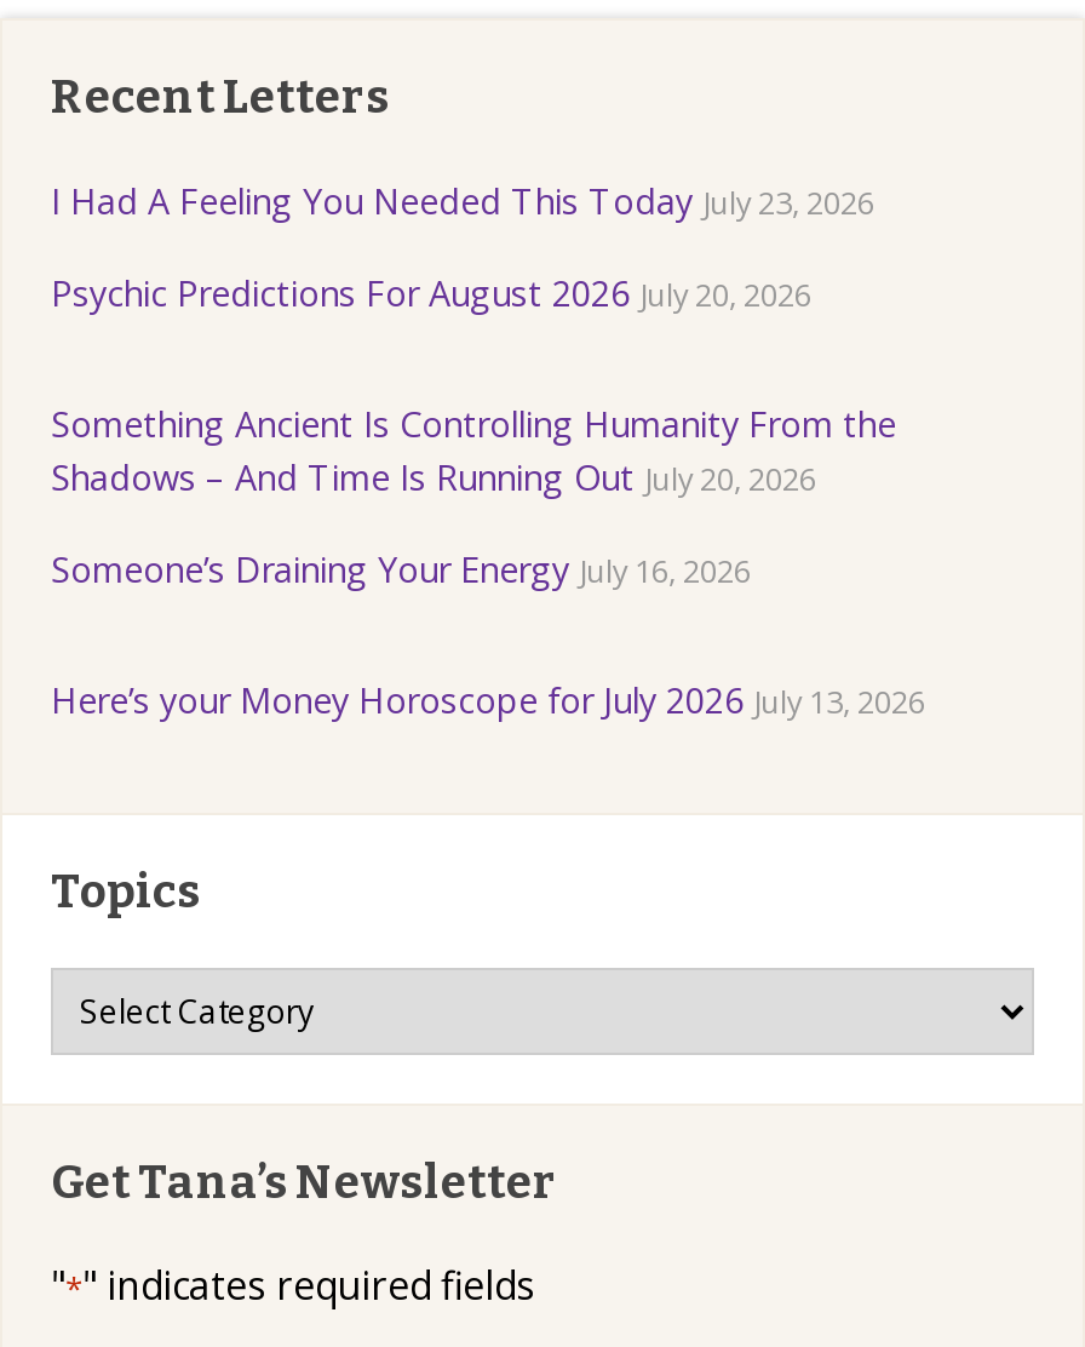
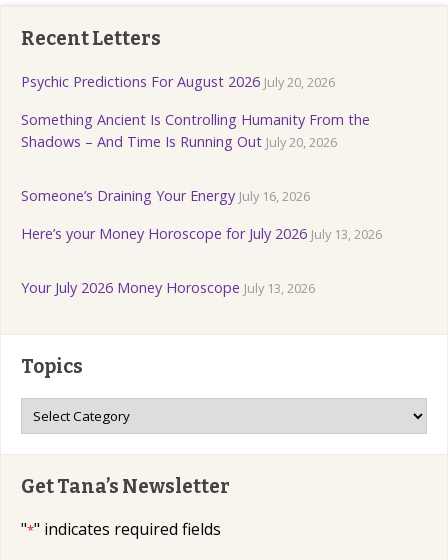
[51,179,874,225] I Had A Feeling You Needed This Today July 23, 2026 -> none
moved [51,271,811,317] -> [21,72,335,91]: Psychic Predictions For August 2026 July 20, 2026
moved [51,402,896,501] -> [21,110,370,151]: Something Ancient Is Controlling Humanity From the | Shadows – And Time Is Running Out July 20, 2026
moved [51,547,751,593] -> [21,186,310,205]: Someone’s Draining Your Energy July 16, 2026
moved [51,678,925,724] -> [21,224,382,243]: Here’s your Money Horoscope for July 2026 July 13, 2026
none -> [21,278,315,297] Your July 2026 Money Horoscope July 13, 2026

